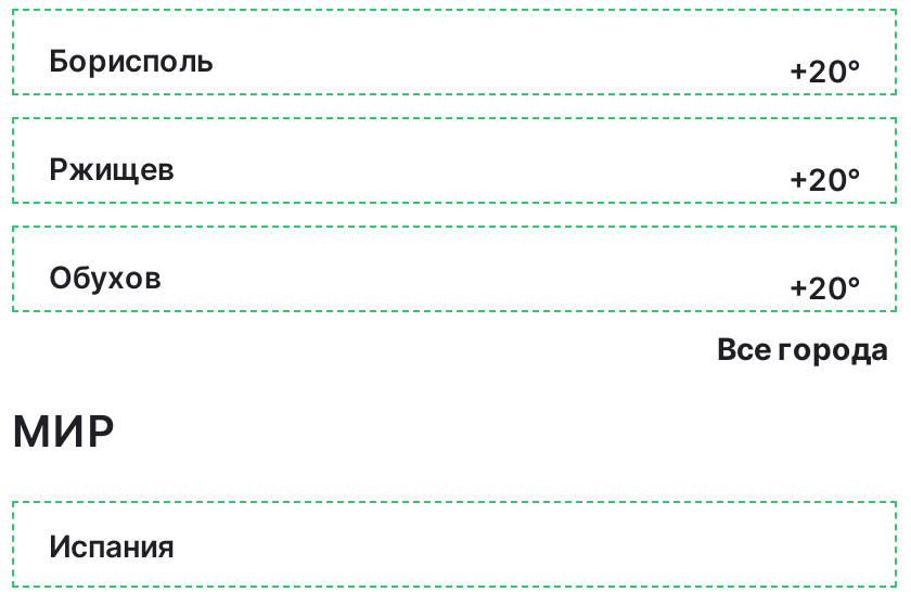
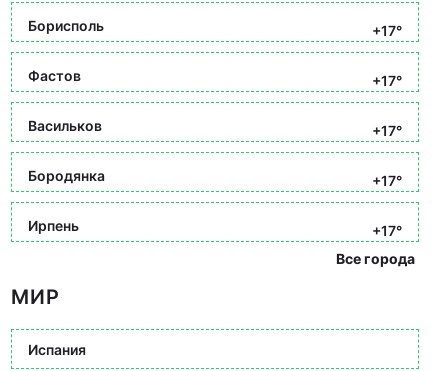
[49,52,860,306] +20° | Ржищев | +20° | Обухов | +20° -> [28,22,402,239] +17° | Фастов | +17° | Васильков | +17° | Бородянка | +17° | Ирпень | +17°

